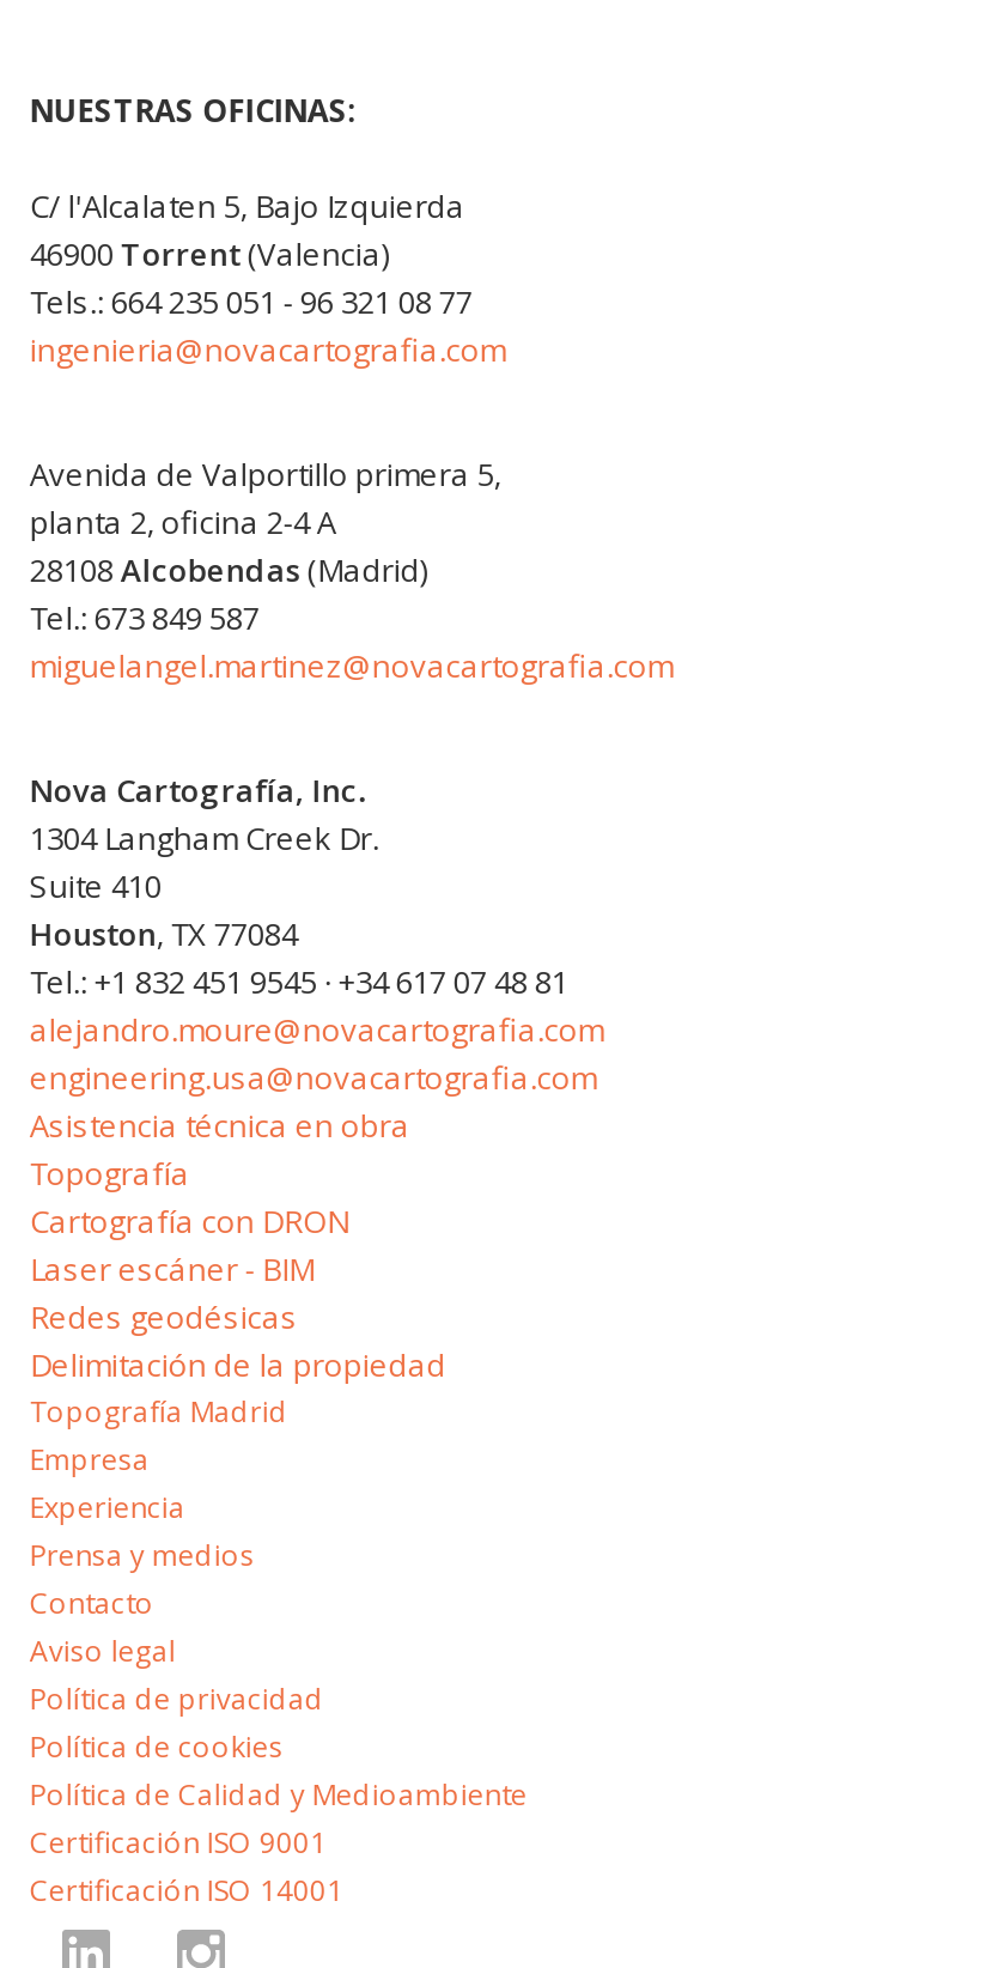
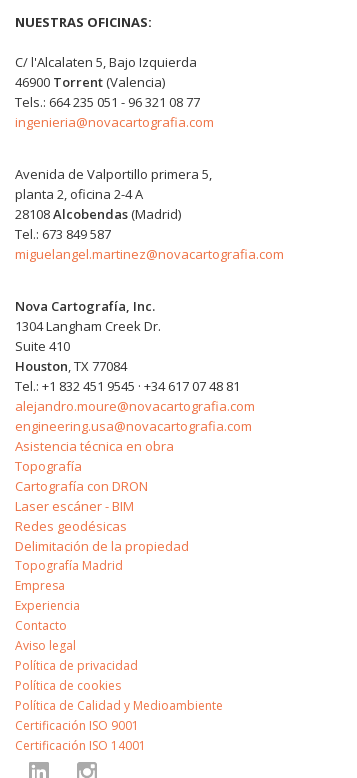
[30,1535,255,1576] Prensa y medios -> none

